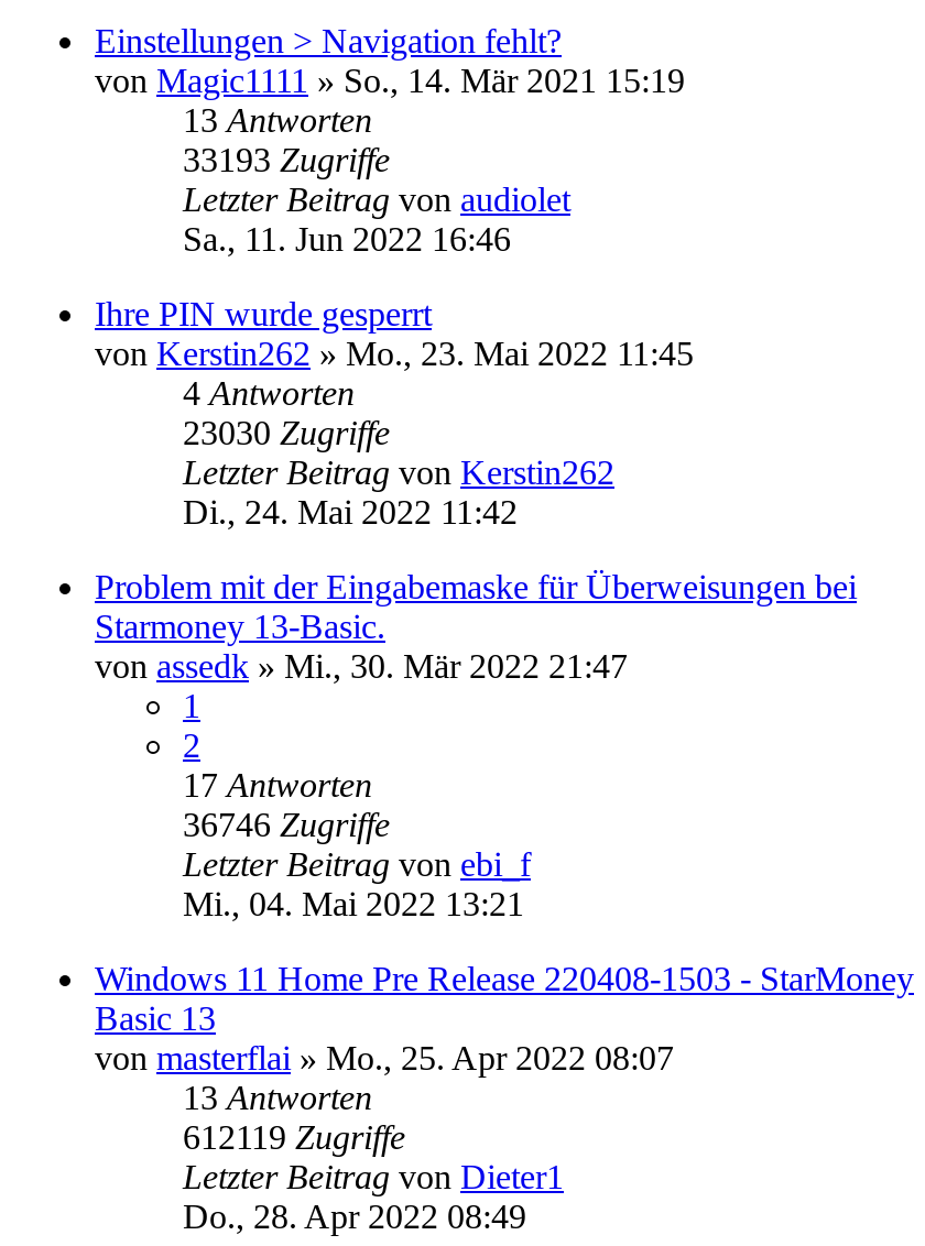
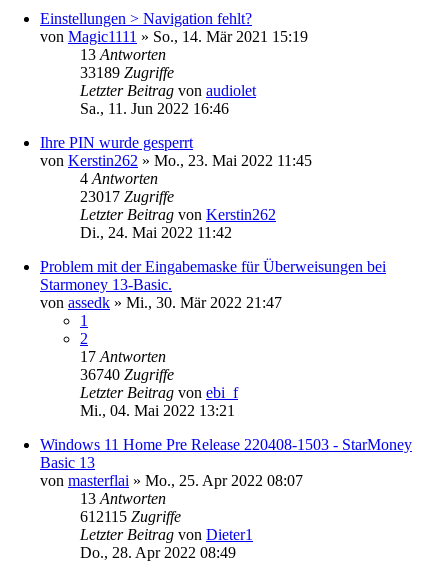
[183,141,390,178] 33193 Zugriffe -> [80,64,174,81] 33189 Zugriffe
[183,414,390,451] 23030 Zugriffe -> [80,188,174,205] 23017 Zugriffe
[183,805,390,843] 36746 Zugriffe -> [80,366,174,383] 36740 Zugriffe
[183,1118,405,1156] 612119 Zugriffe -> [80,508,181,525] 612115 Zugriffe

